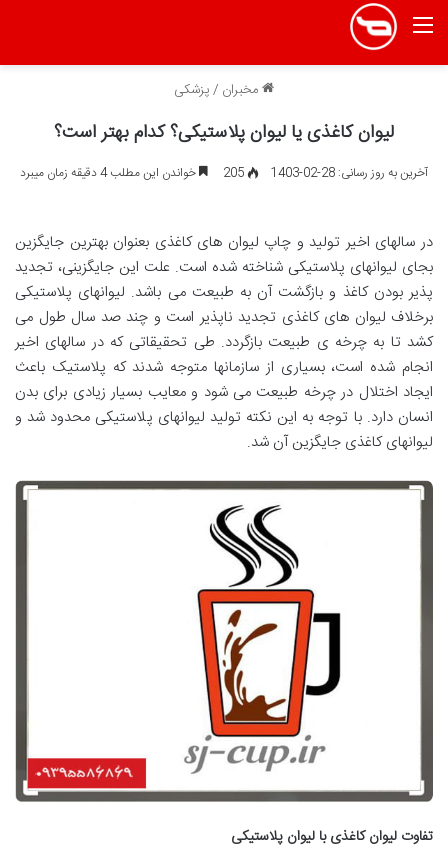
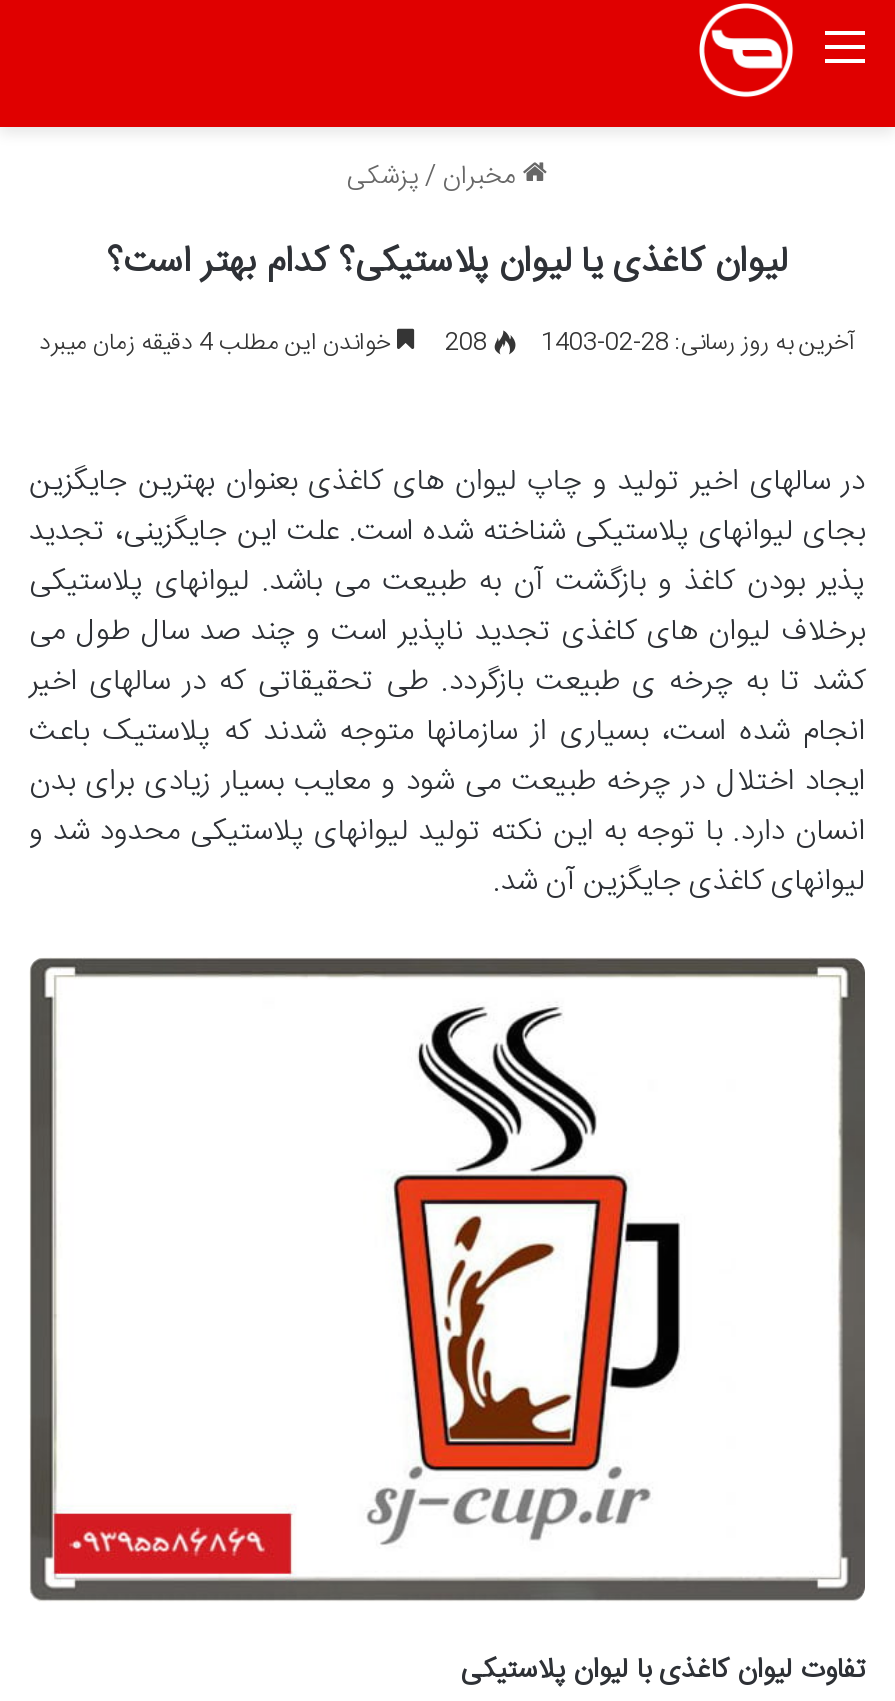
[223,163,244,183] 205 -> [445,323,487,363] 208

